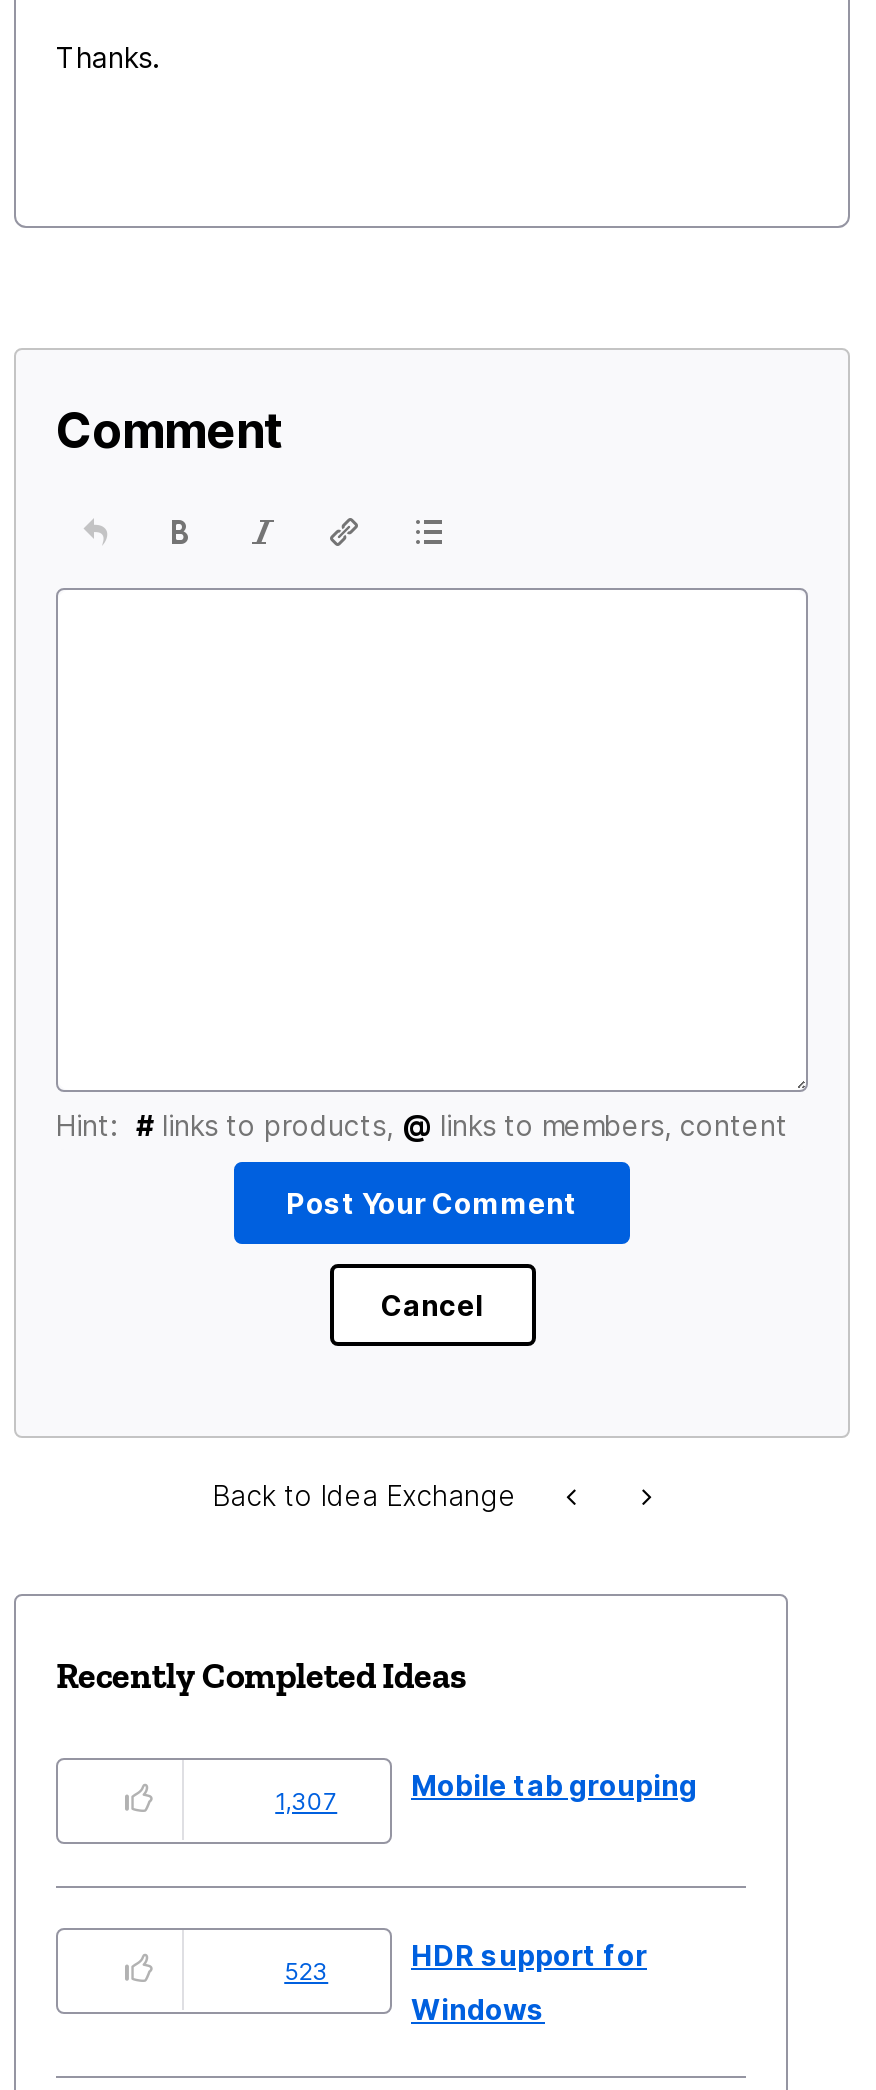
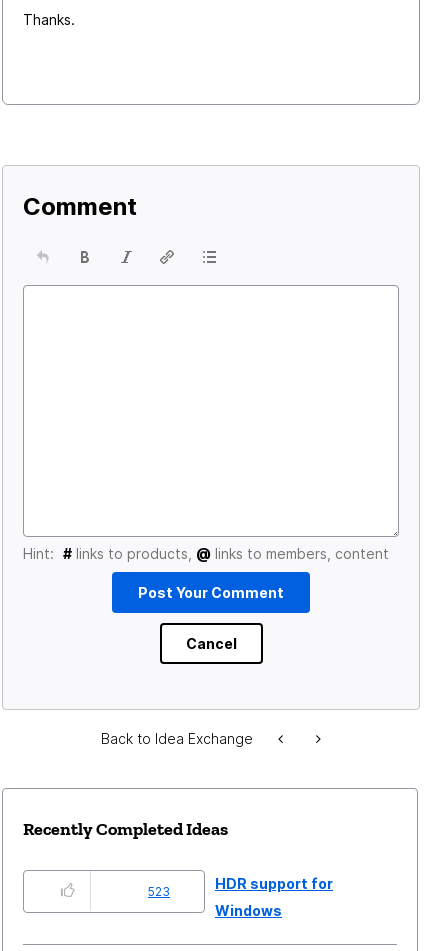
[275,1768,697,1816] 1,307 | Mobile tab grouping -> none

